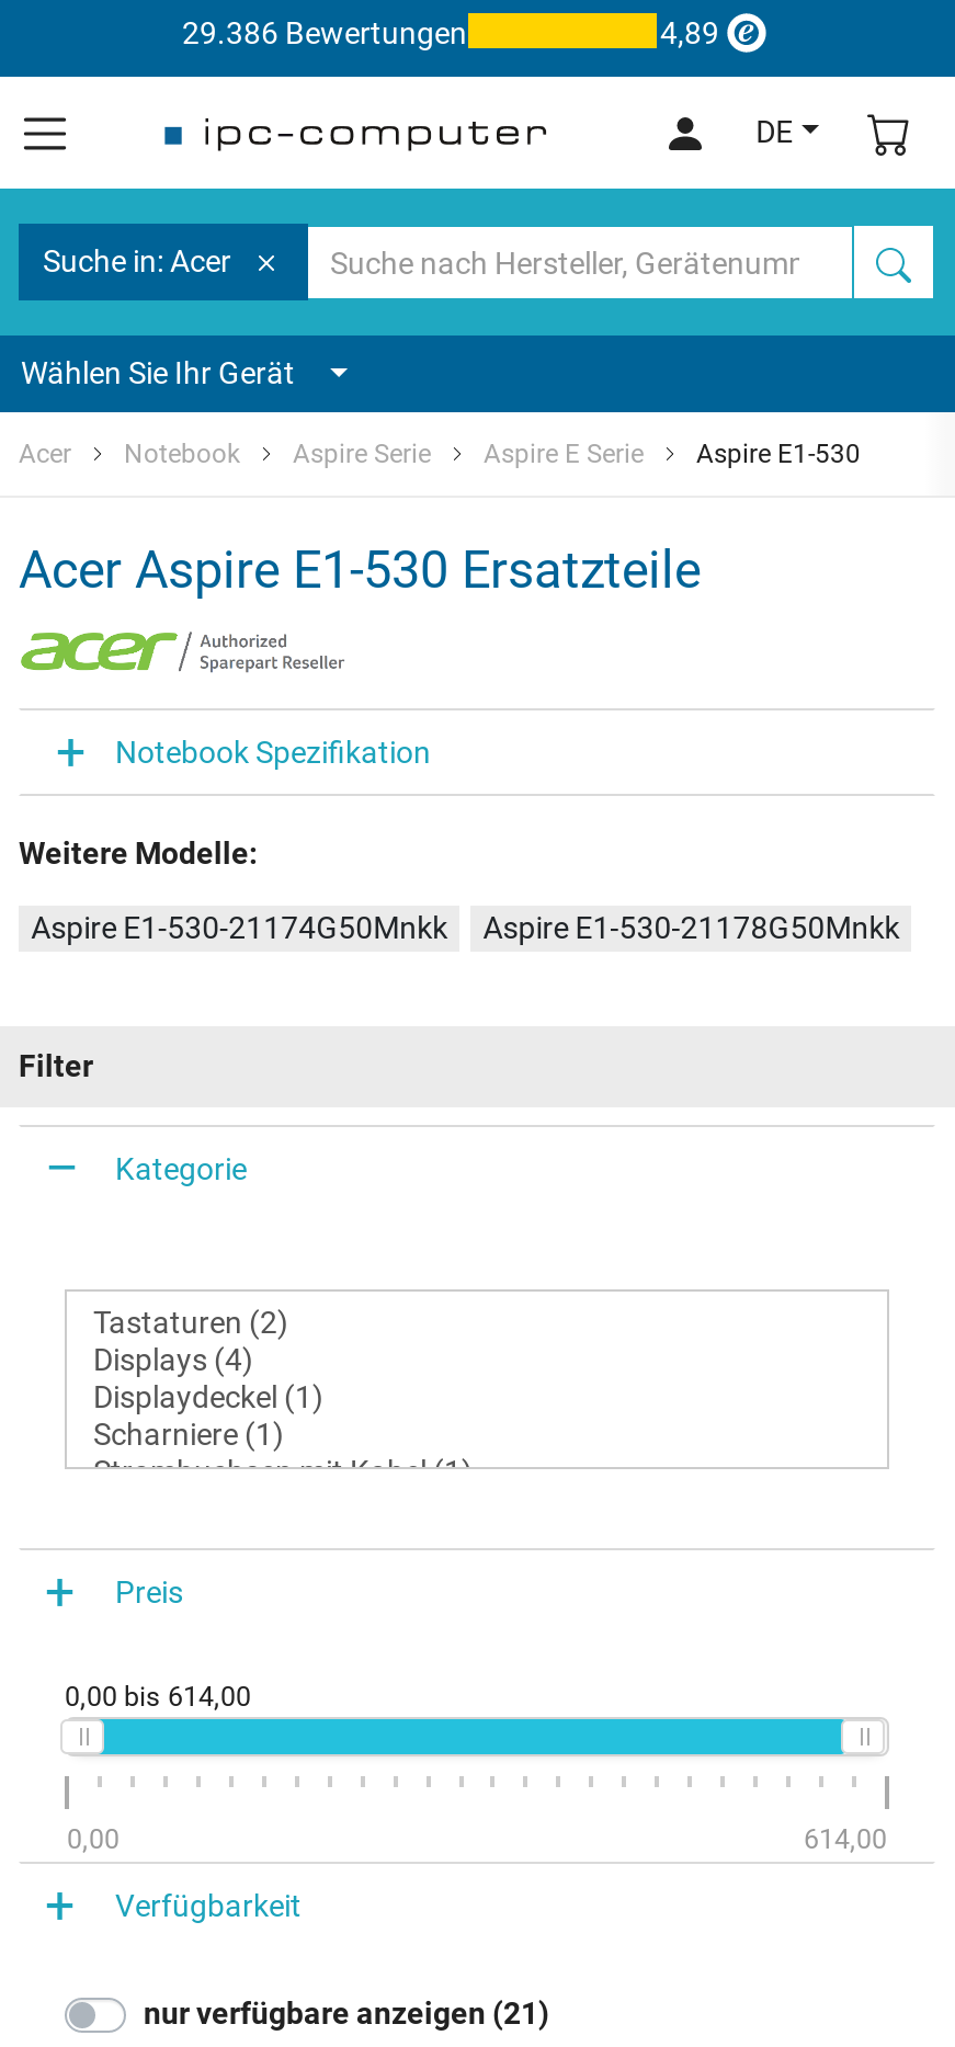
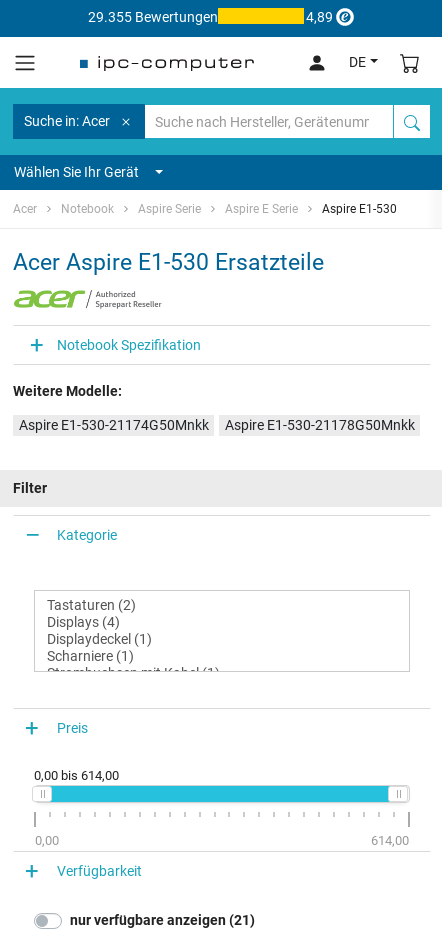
[182,14,467,49] 29.386 Bewertungen -> [87,8,217,24] 29.355 Bewertungen

